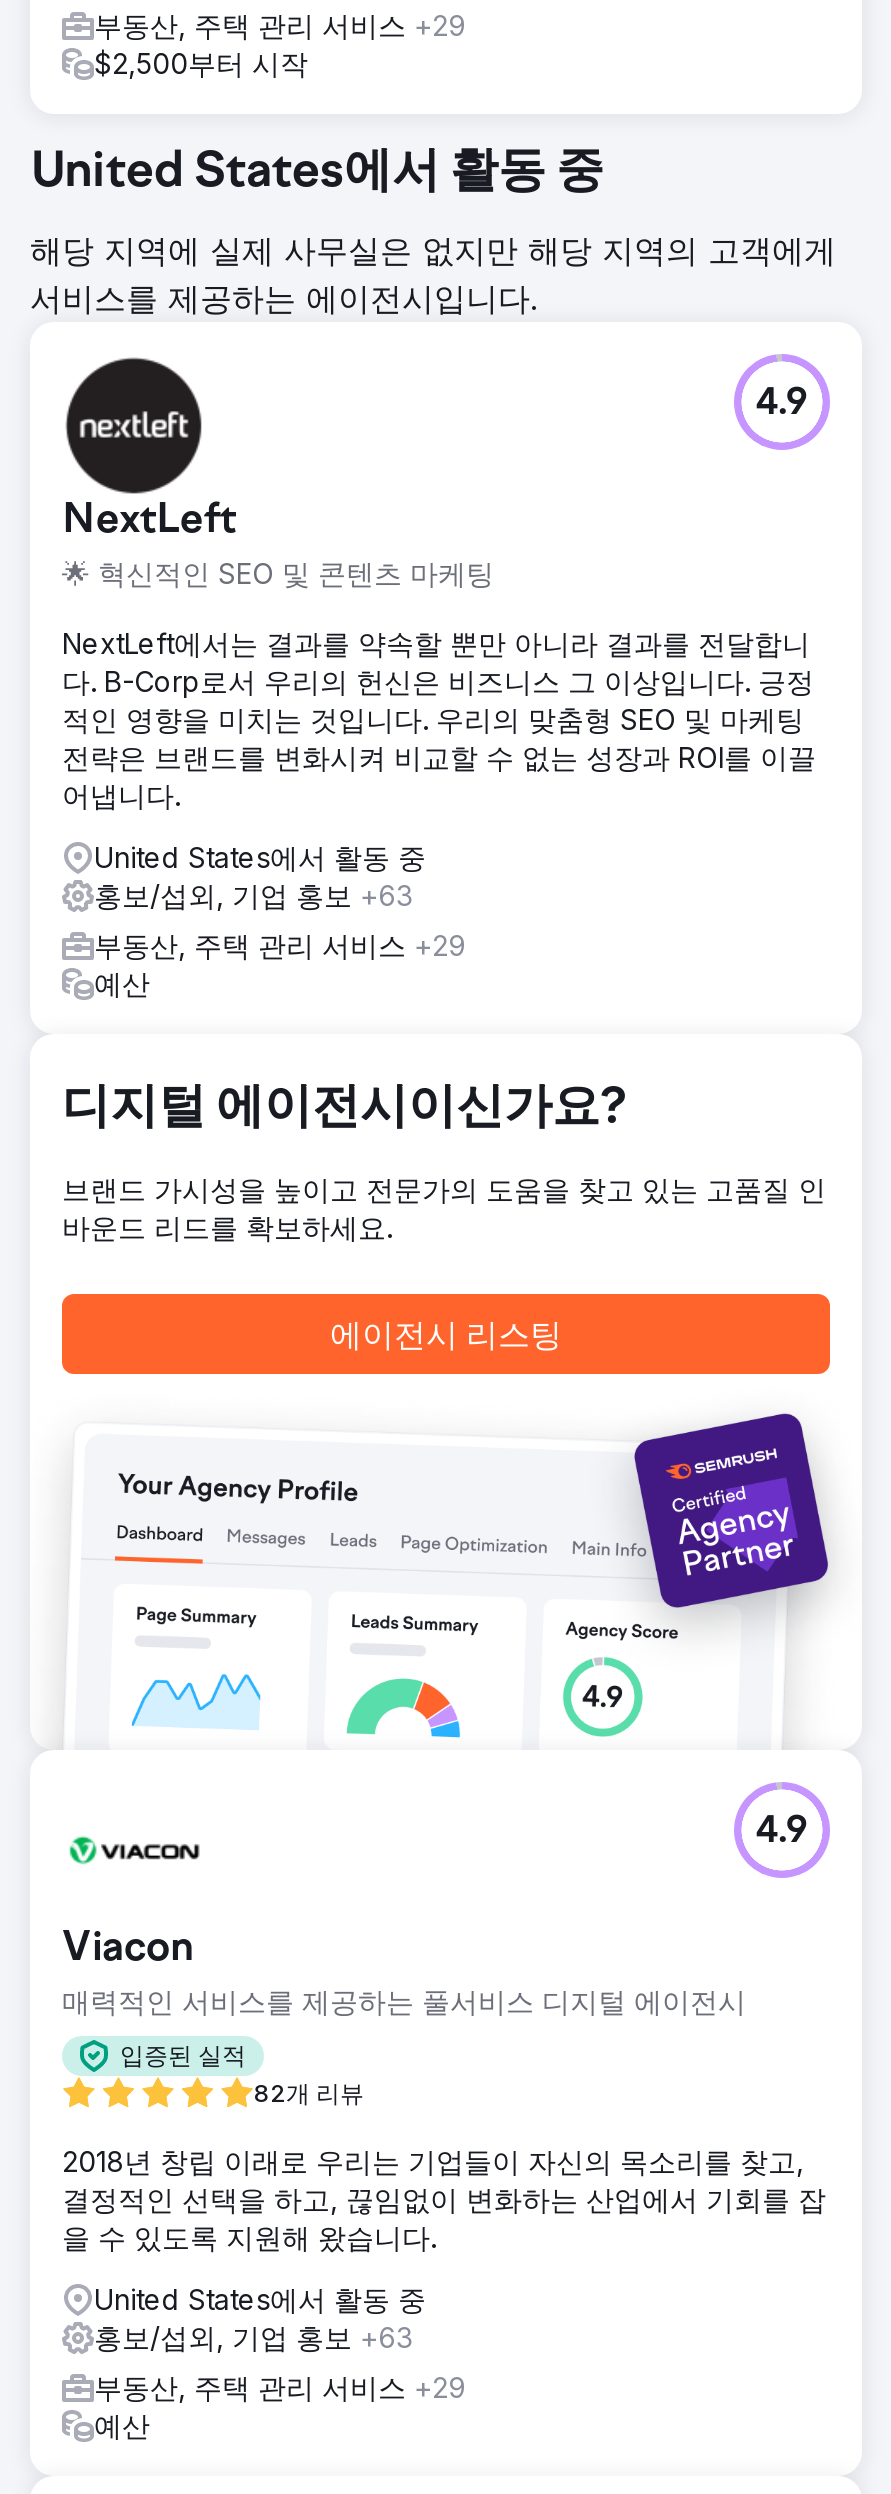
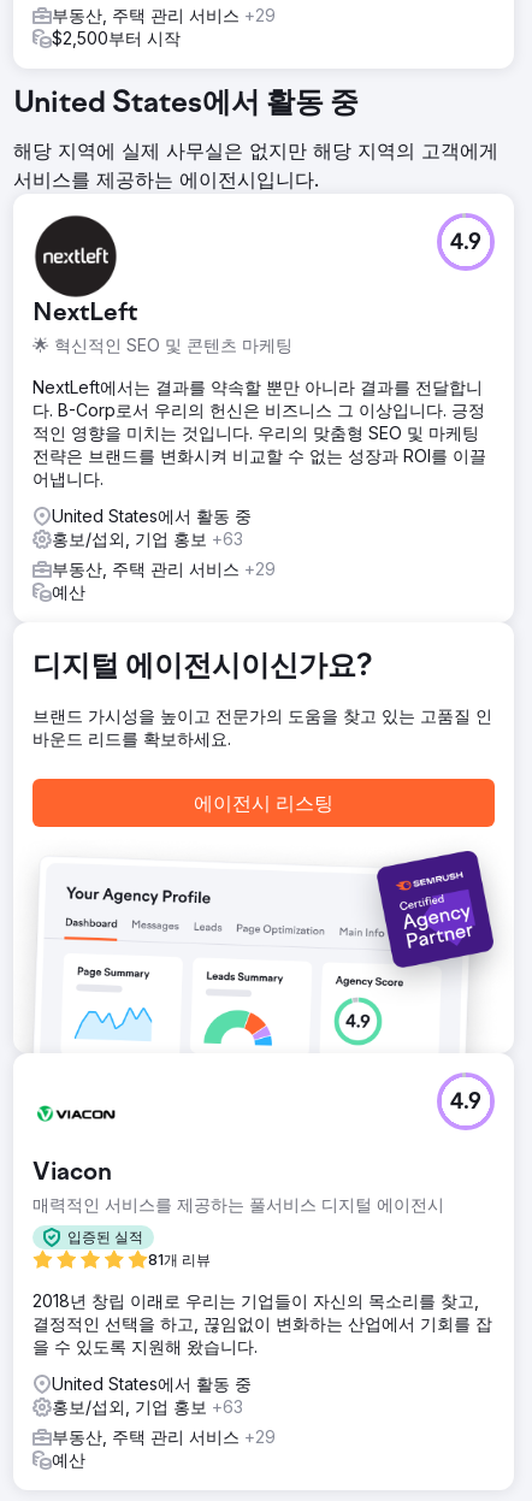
[254,2077,364,2107] 82개 리뷰 -> [148,1250,211,1268] 81개 리뷰

